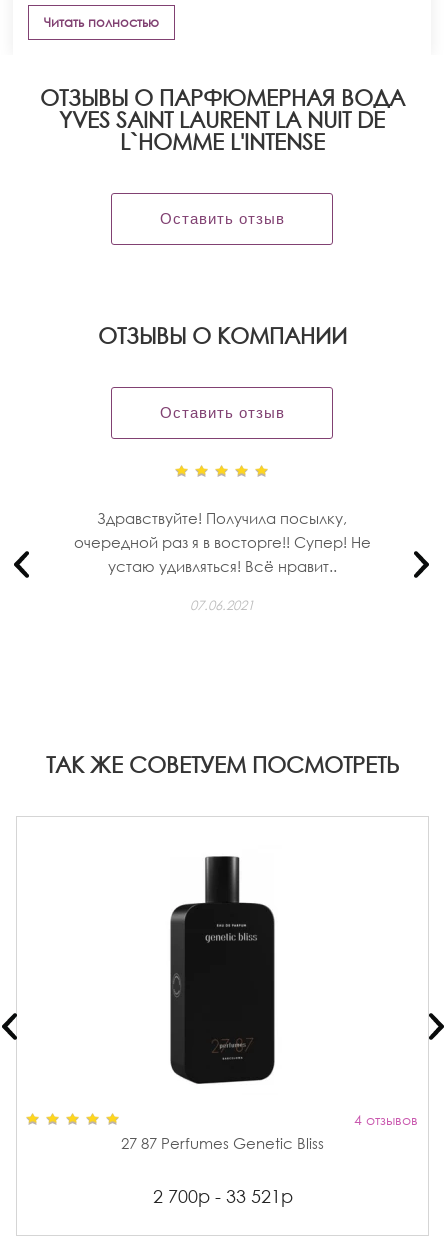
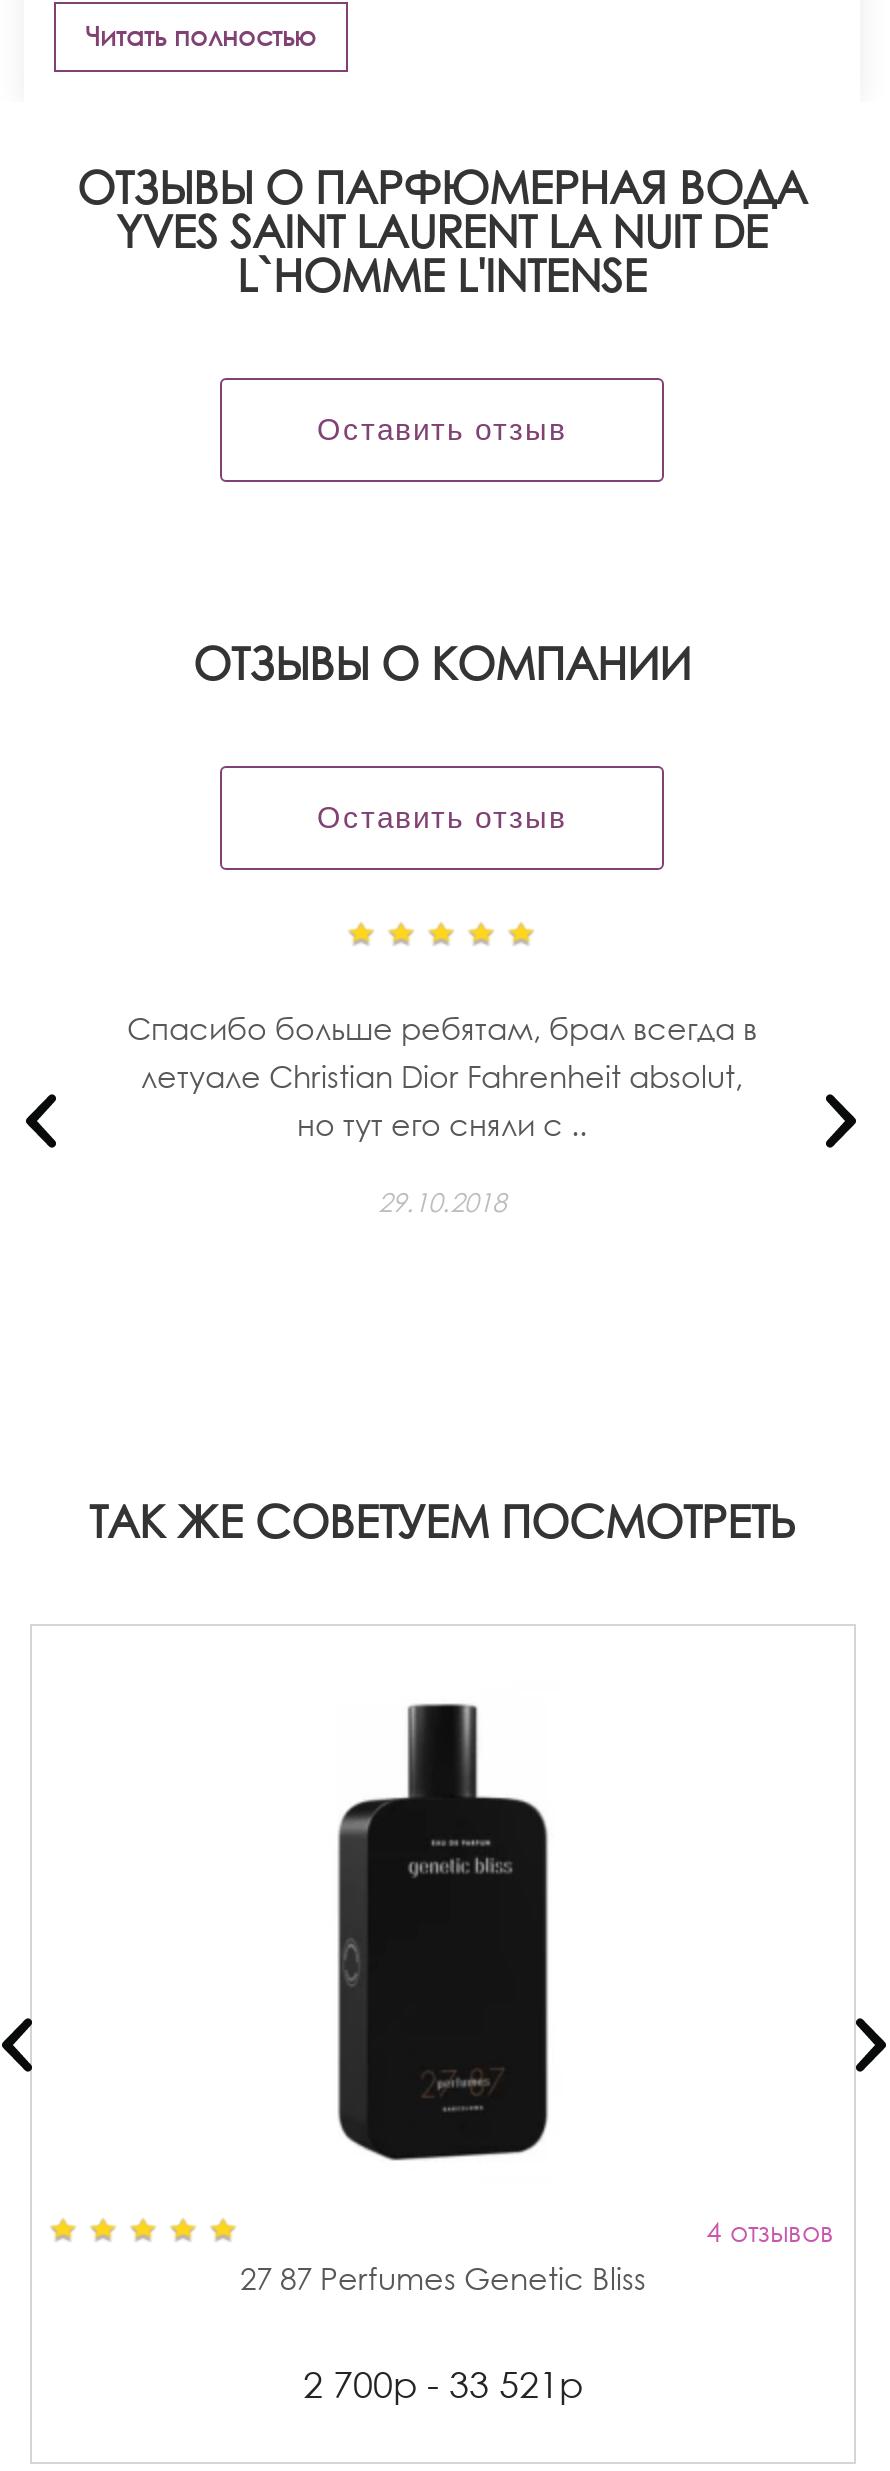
[73,508,370,576] Здравствуйте! Получила посылку, | очередной раз я в восторге!! Супер! Не | устаю удивляться! Всё нравит.. -> [127,1008,757,1144] Спасибо больше ребятам, брал всегда в | летуале Christian Dior Fahrenheit absolut, | но тут его сняли с ..
[190,597,254,614] 07.06.2021 -> [378,1186,506,1220] 29.10.2018

